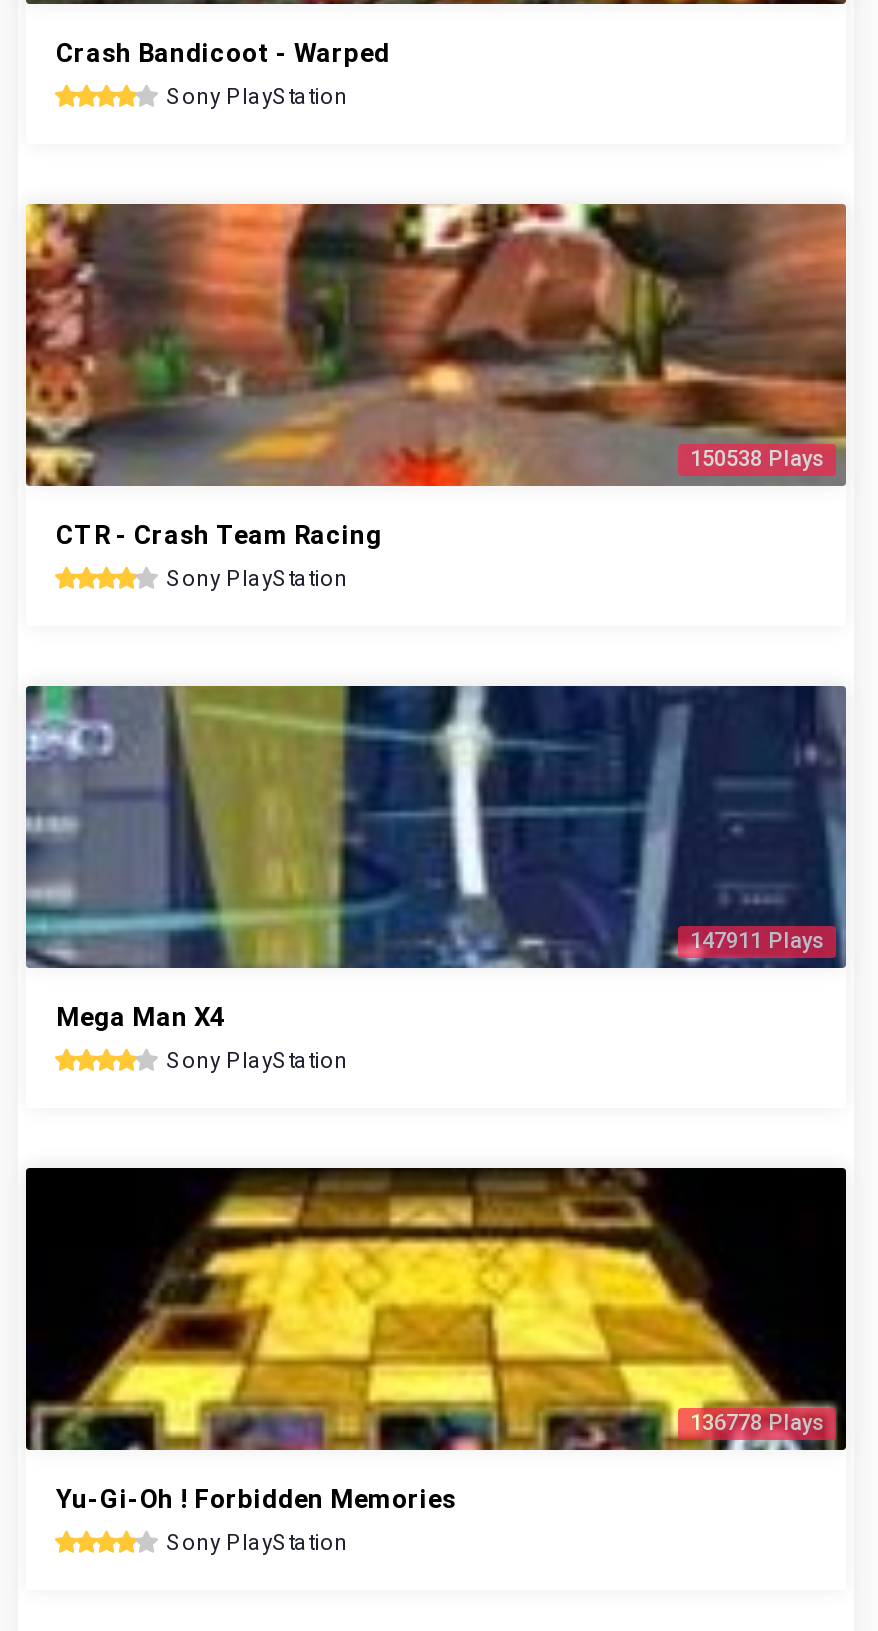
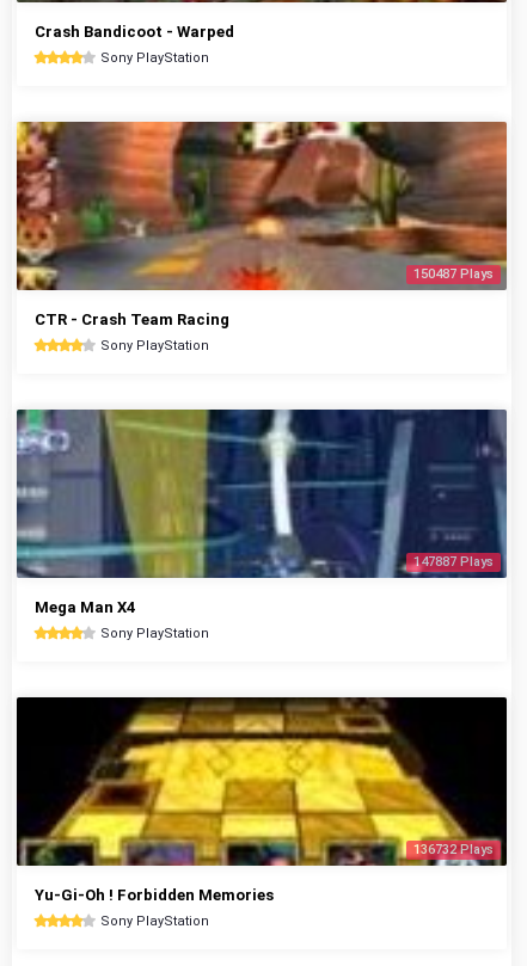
[690,446,824,472] 150538 Plays -> [413,266,494,282] 150487 Plays
[690,928,824,954] 147911 Plays -> [413,554,494,570] 147887 Plays
[690,1410,824,1436] 136778 Plays -> [413,842,494,857] 136732 Plays

